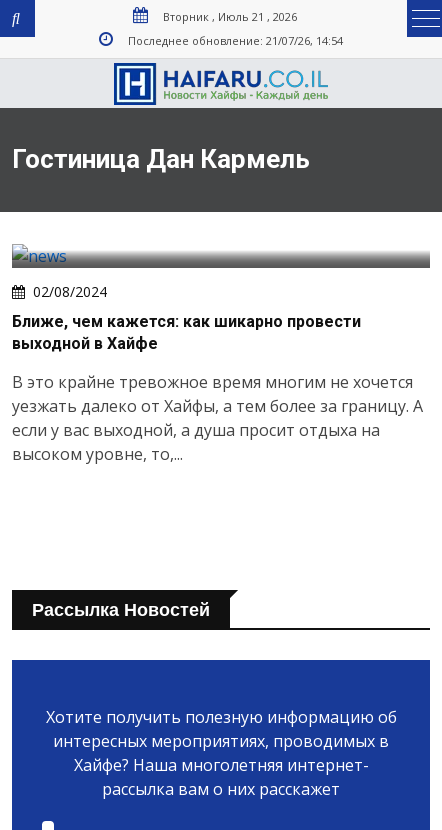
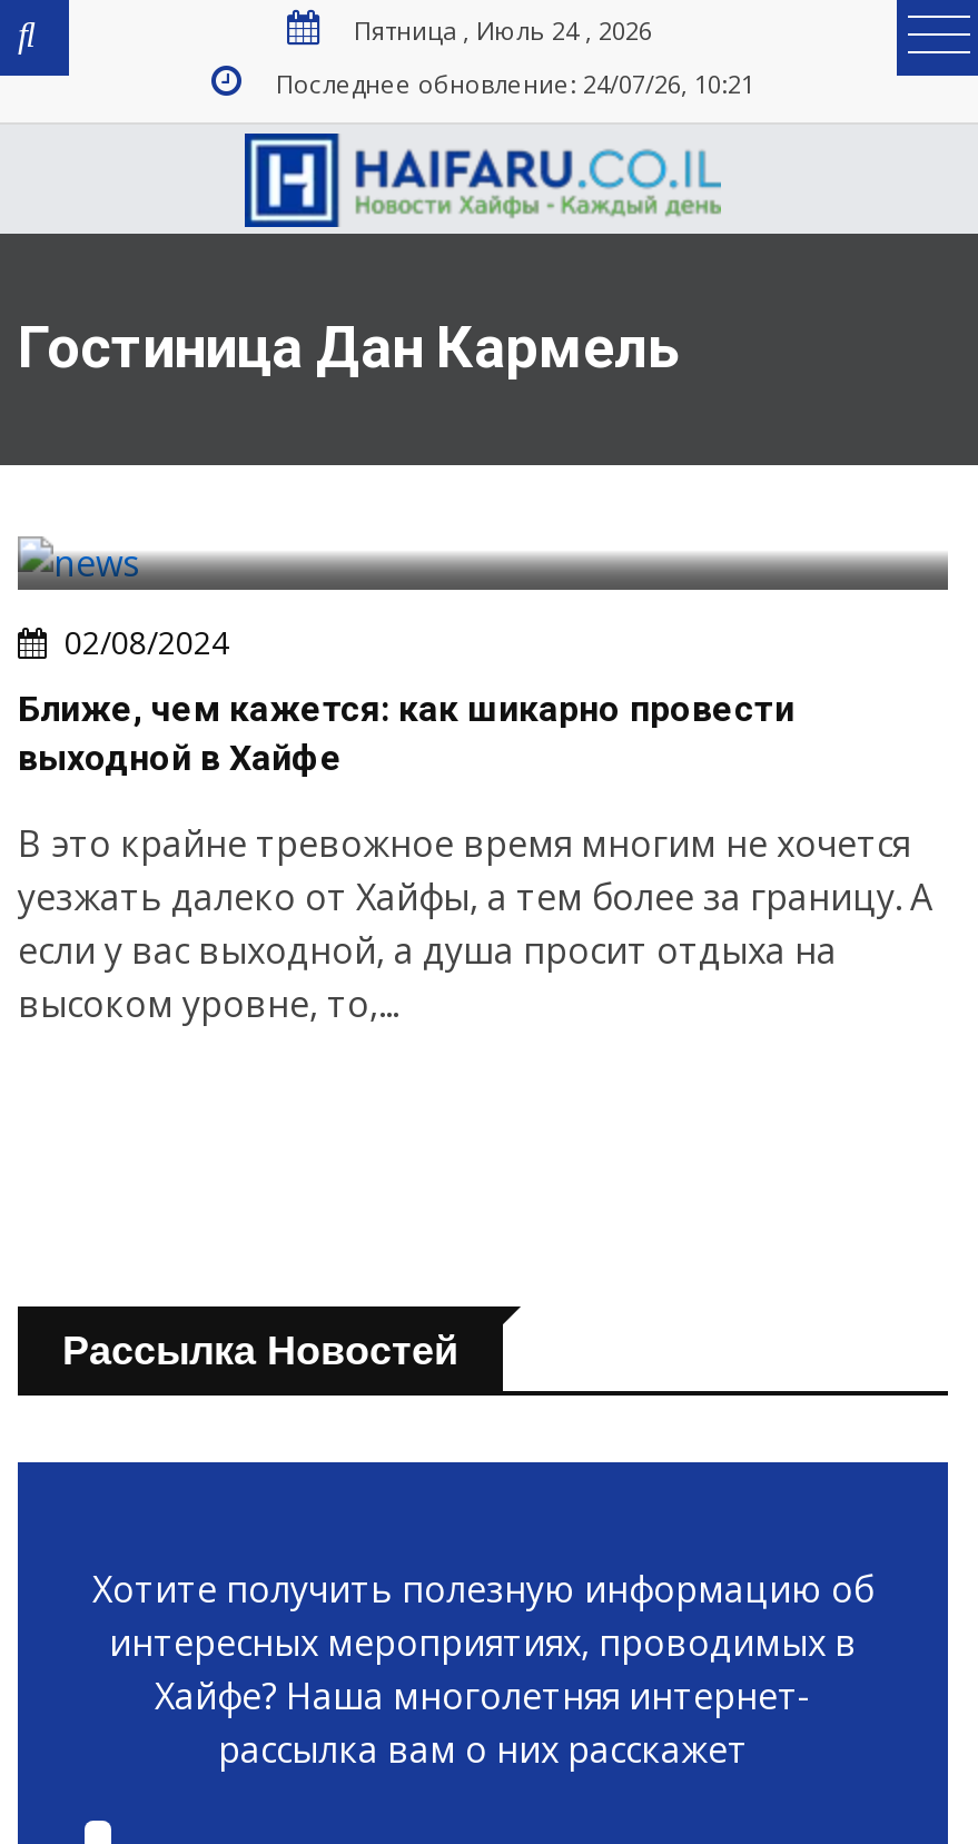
[163,9,297,24] Вторник , Июль 21 , 2026 -> [354,13,652,47] Пятница , Июль 24 , 2026
[128,33,343,48] Последнее обновление: 21/07/26, 14:54 -> [276,67,754,100] Последнее обновление: 24/07/26, 10:21

